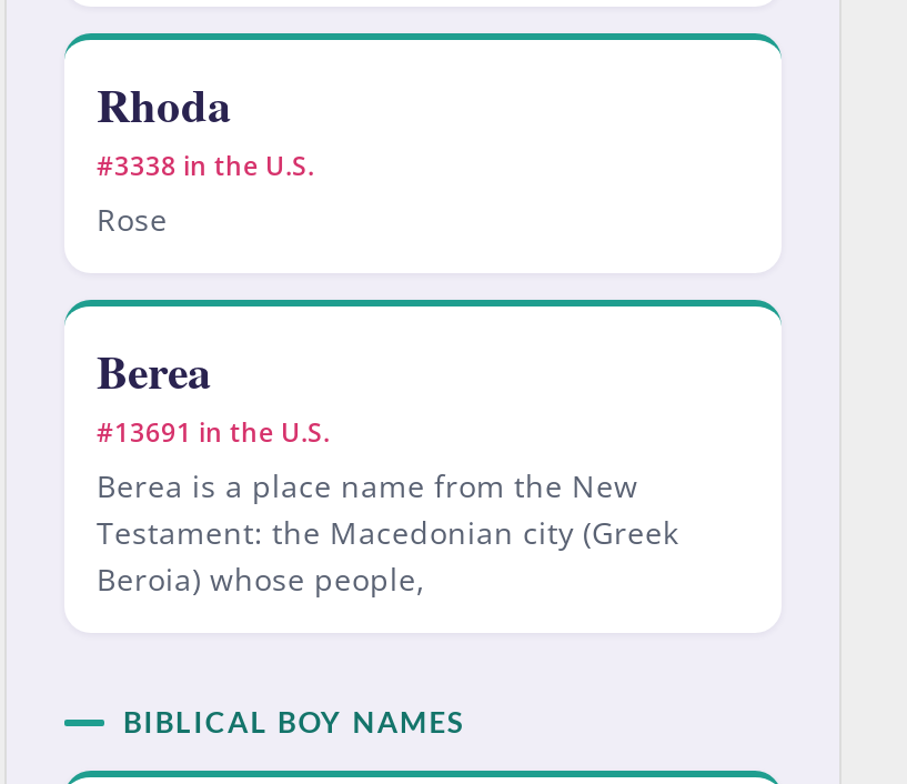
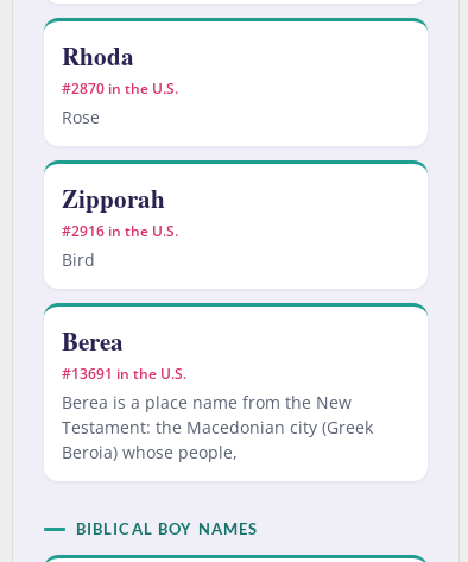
[97,149,314,182] #3338 in the U.S. -> [61,80,178,98] #2870 in the U.S.
none -> [61,181,178,271] Zipporah | #2916 in the U.S. | Bird

